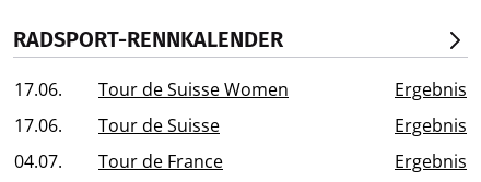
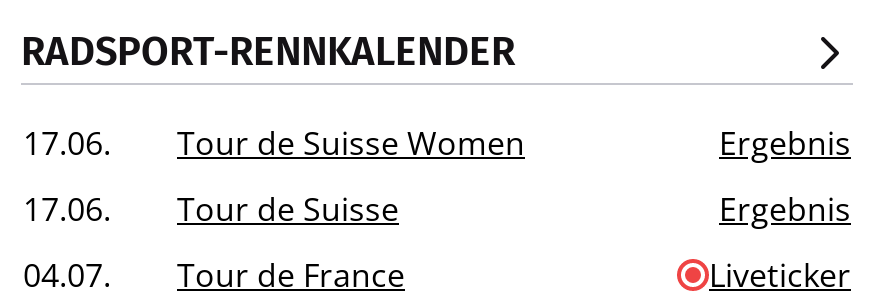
[395,150,467,174] Ergebnis -> [709,254,851,298] Liveticker

